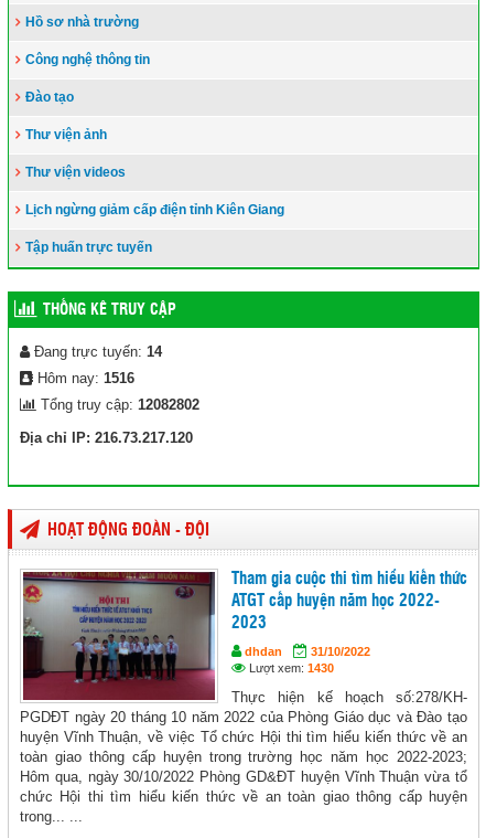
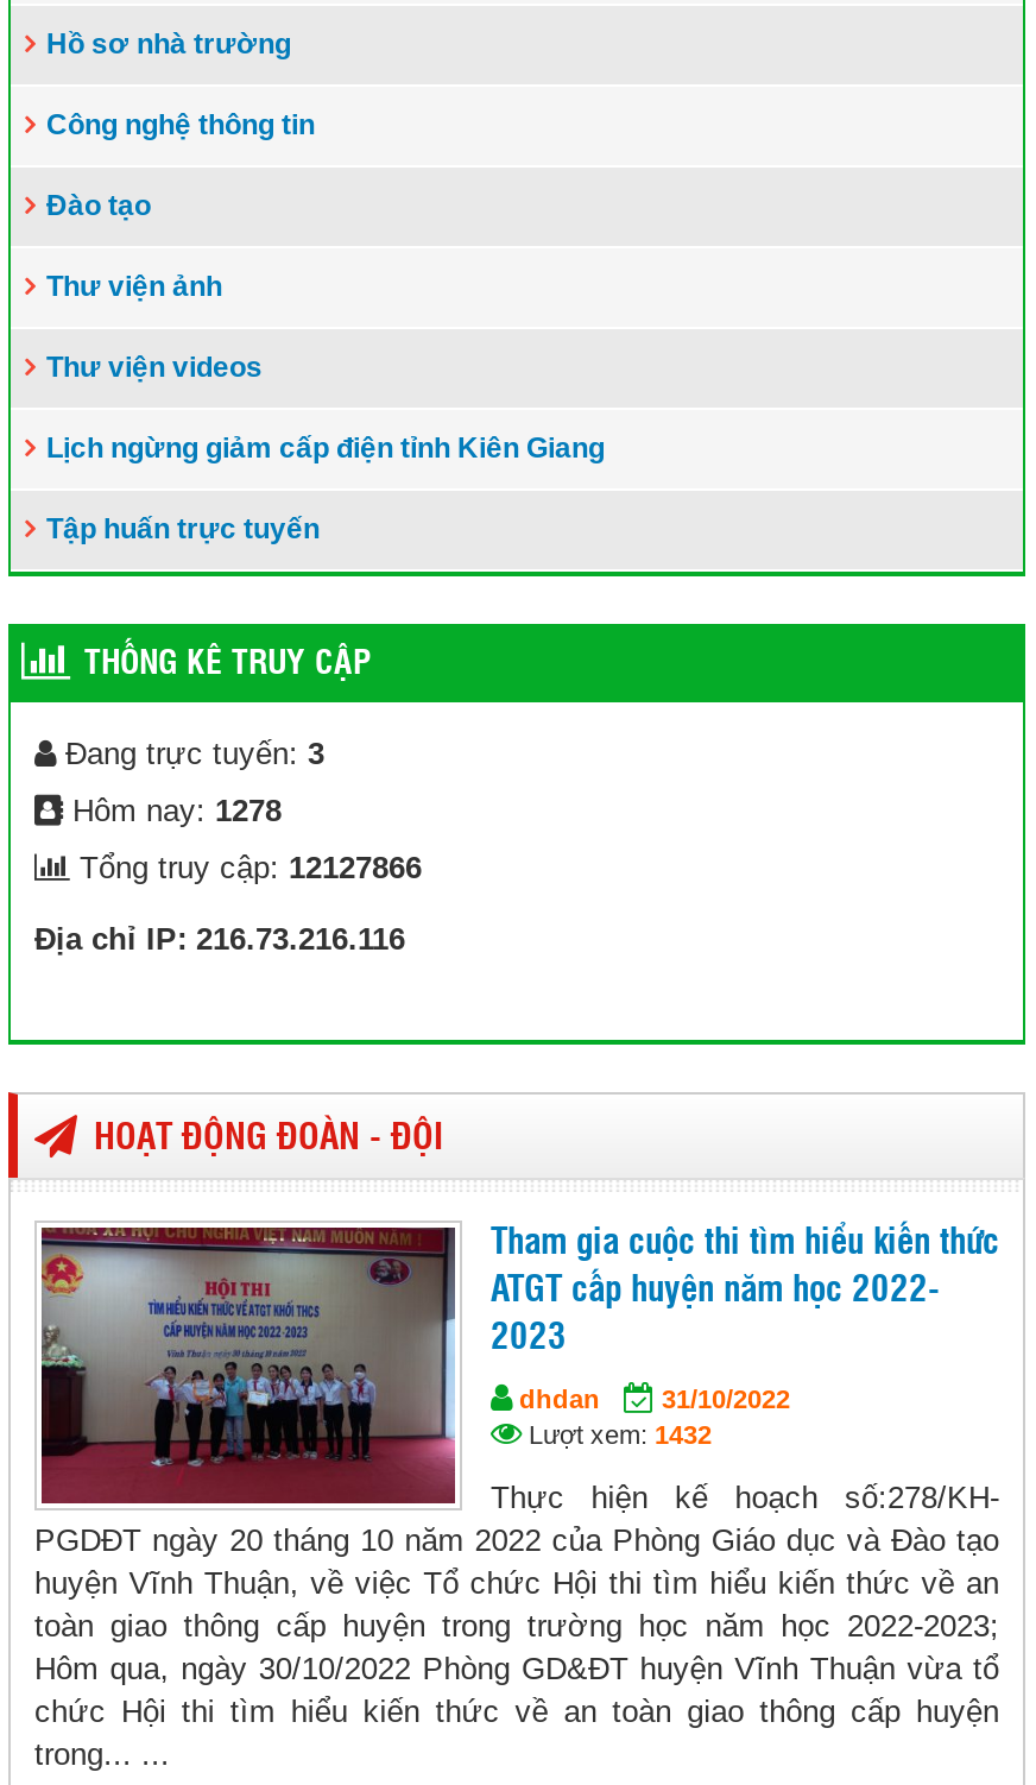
[30,343,162,359] Đang trực tuyến: 14 -> [56,735,324,770] Đang trực tuyến: 3
[33,369,134,386] Hôm nay: 1516 -> [63,792,282,827] Hôm nay: 1278
[36,396,199,412] Tổng truy cập: 12082802 -> [70,849,422,884] Tổng truy cập: 12127866
[20,429,193,446] Địa chỉ IP: 216.73.217.120 -> [34,920,405,956] Địa chỉ IP: 216.73.216.116
[246,661,334,674] Lượt xem: 1430 -> [522,1419,712,1448] Lượt xem: 1432

